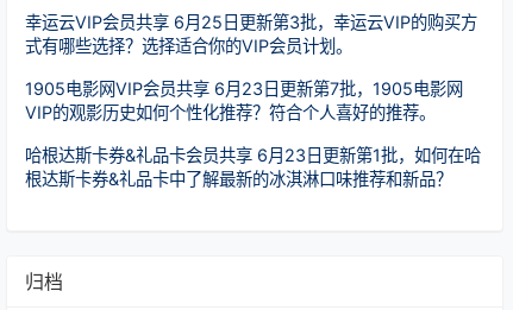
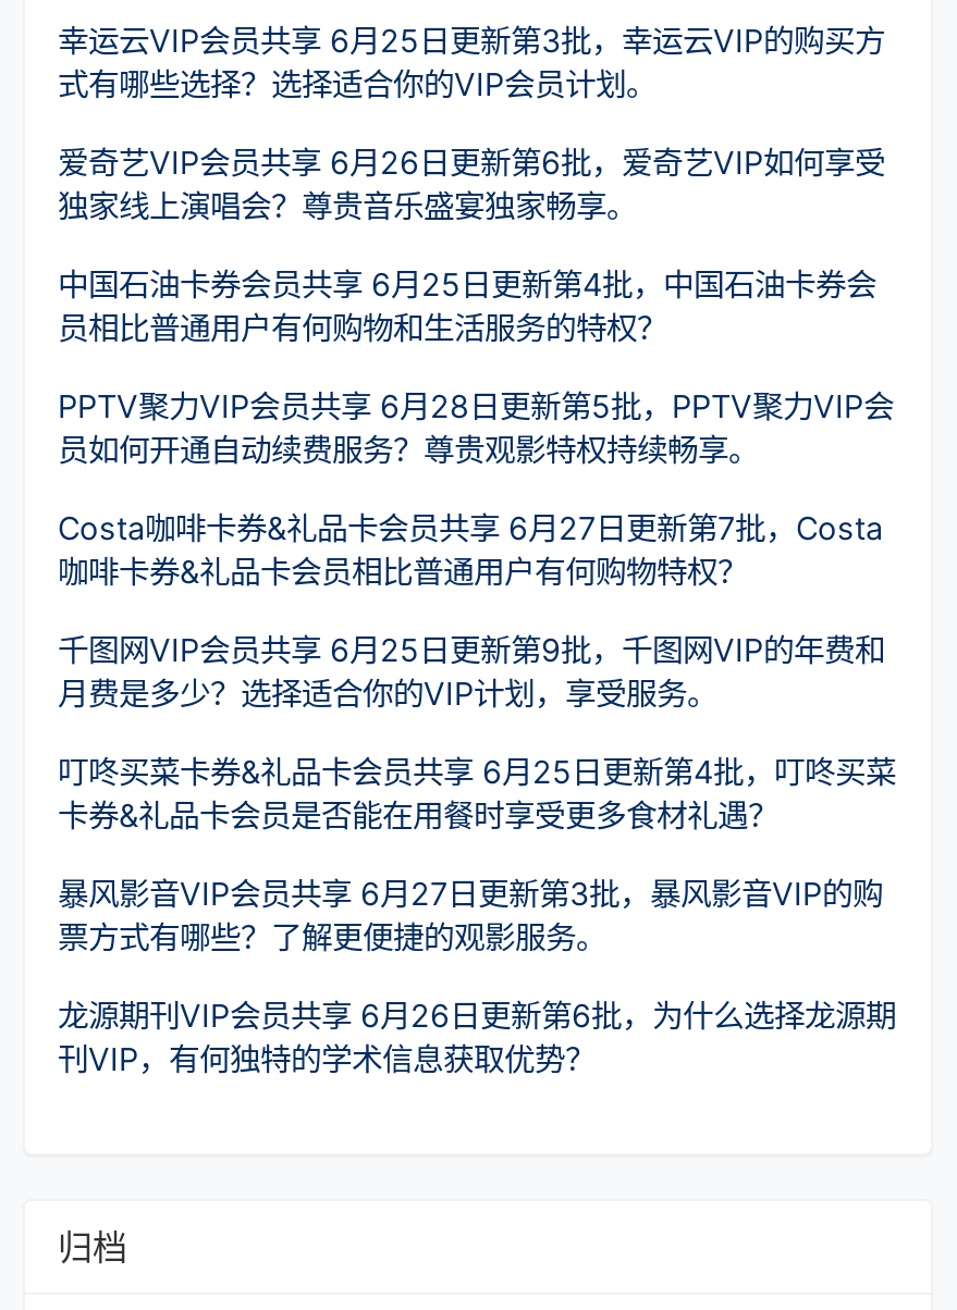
[25,78,481,189] 1905电影网VIP会员共享 6月23日更新第7批，1905电影网 | VIP的观影历史如何个性化推荐？符合个人喜好的推荐。 | 哈根达斯卡券&礼品卡会员共享 6月23日更新第1批，如何在哈 | 根达斯卡券&礼品卡中了解最新的冰淇淋口味推荐和新品？ -> [58,144,896,1077] 爱奇艺VIP会员共享 6月26日更新第6批，爱奇艺VIP如何享受 | 独家线上演唱会？尊贵音乐盛宴独家畅享。 | 中国石油卡券会员共享 6月25日更新第4批，中国石油卡券会 | 员相比普通用户有何购物和生活服务的特权？ | PPTV聚力VIP会员共享 6月28日更新第5批，PPTV聚力VIP会 | 员如何开通自动续费服务？尊贵观影特权持续畅享。 | Costa咖啡卡券&礼品卡会员共享 6月27日更新第7批，Costa | 咖啡卡券&礼品卡会员相比普通用户有何购物特权？ | 千图网VIP会员共享 6月25日更新第9批，千图网VIP的年费和 | 月费是多少？选择适合你的VIP计划，享受服务。 | 叮咚买菜卡券&礼品卡会员共享 6月25日更新第4批，叮咚买菜 | 卡券&礼品卡会员是否能在用餐时享受更多食材礼遇？ | 暴风影音VIP会员共享 6月27日更新第3批，暴风影音VIP的购 | 票方式有哪些？了解更便捷的观影服务。 | 龙源期刊VIP会员共享 6月26日更新第6批，为什么选择龙源期 | 刊VIP，有何独特的学术信息获取优势？

